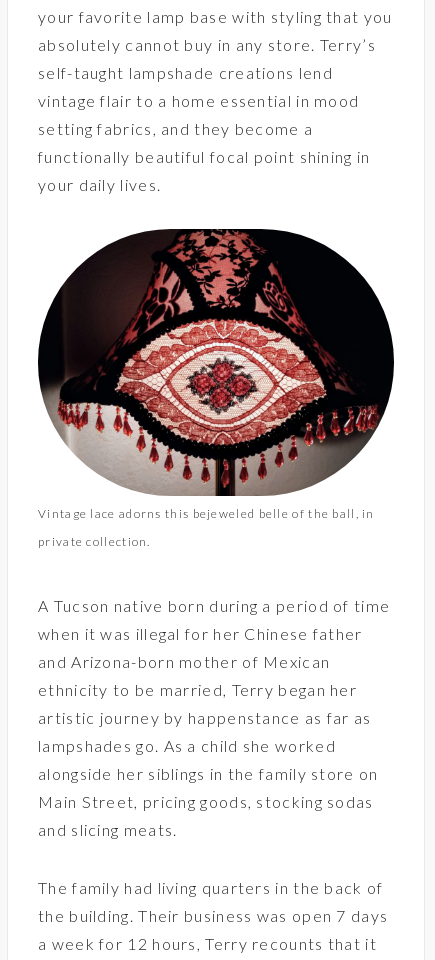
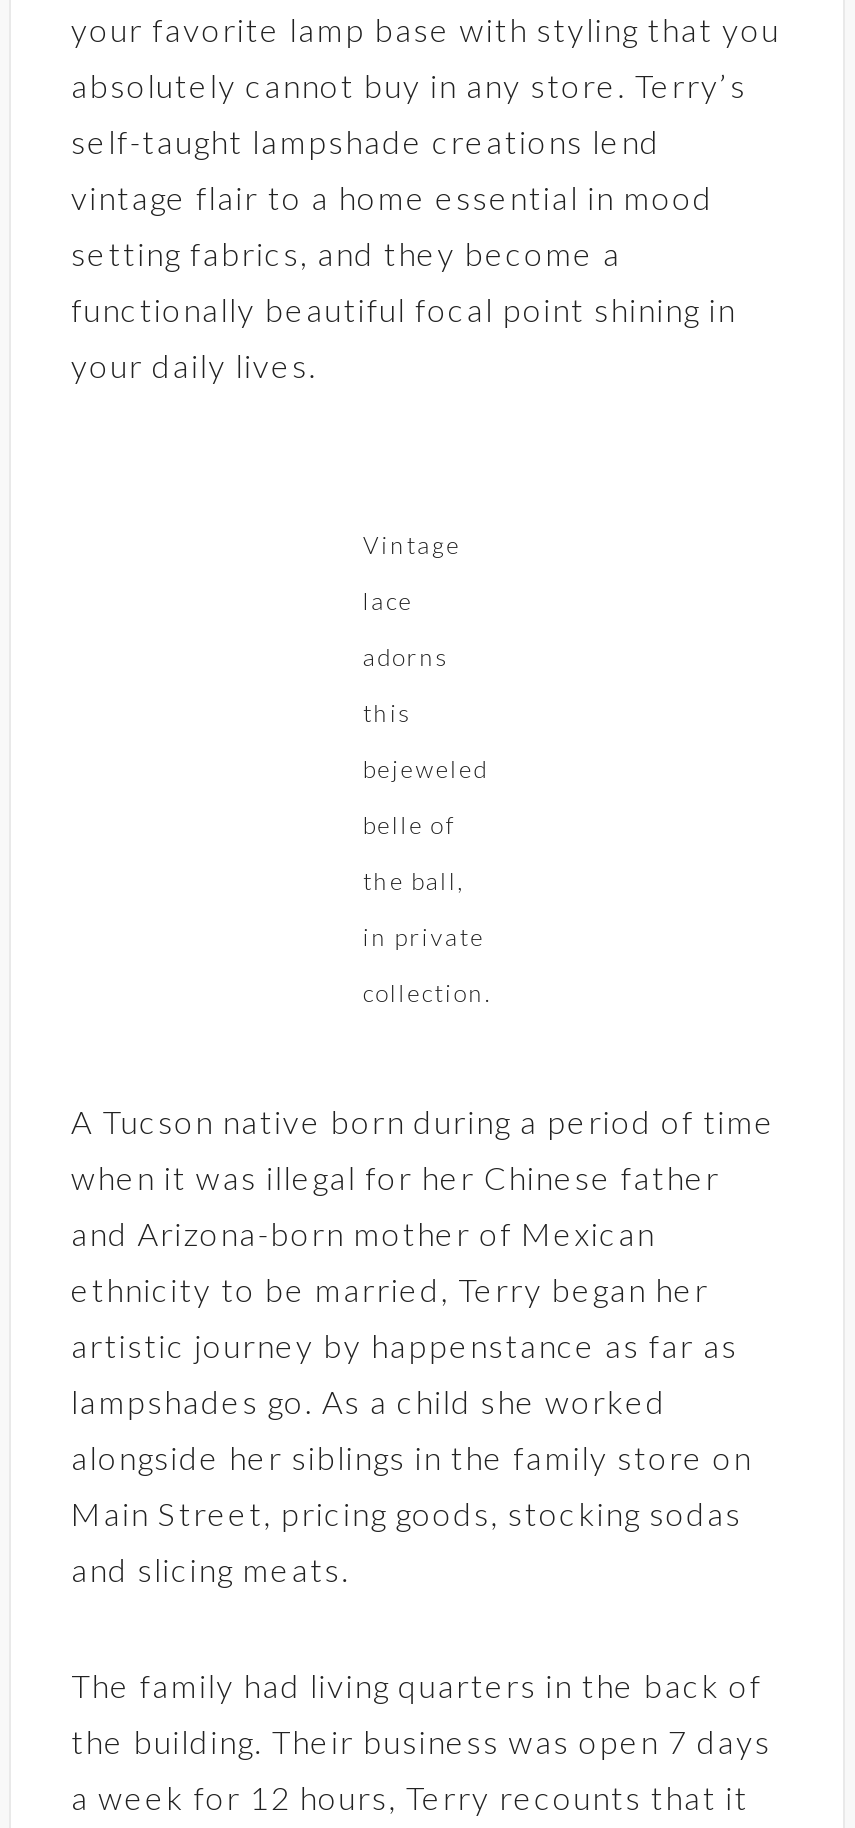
[37,228,395,497] [image] -> none

